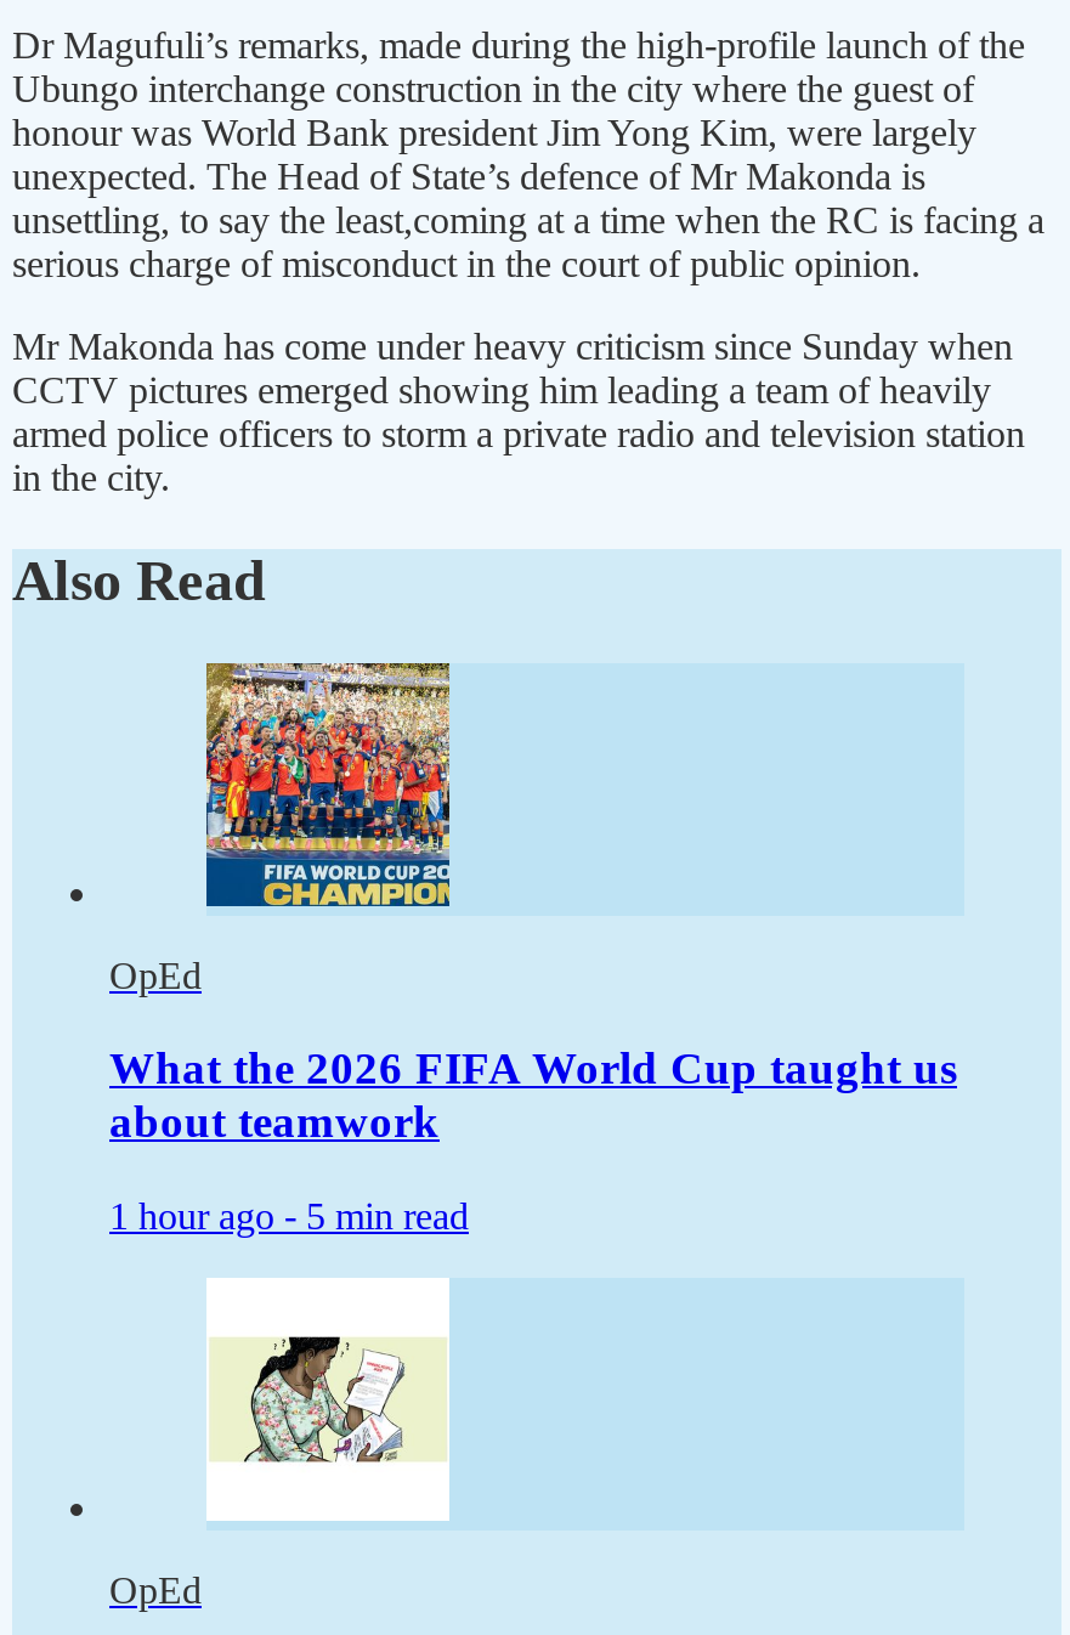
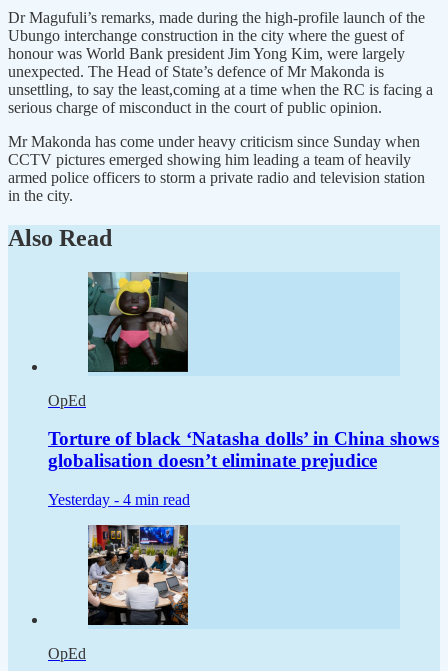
[204,661,452,909] [image] -> [87,272,189,373] [image]
[109,1043,957,1148] What the 2026 FIFA World Cup taught us | about teamwork -> [48,428,439,471] Torture of black ‘Natasha dolls’ in China shows | globalisation doesn’t eliminate prejudice
[109,1196,469,1237] 1 hour ago - 5 min read -> [48,491,190,508] Yesterday - 4 min read
[204,1278,452,1523] [image] -> [87,524,189,626] [image]

